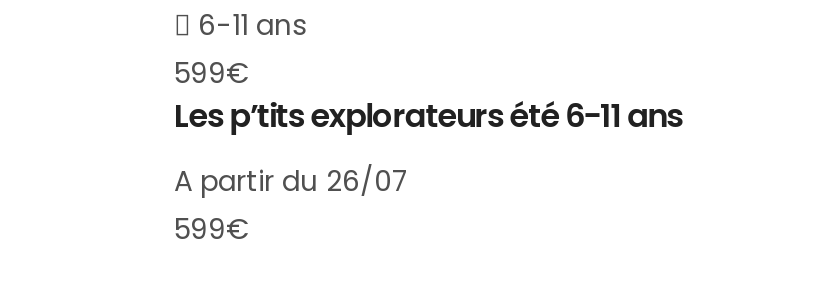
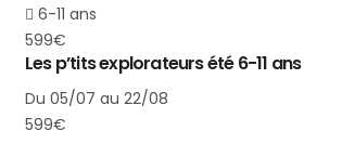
[174,161,410,201] A partir du 26/07 -> [25,87,168,109] Du 05/07 au 22/08

